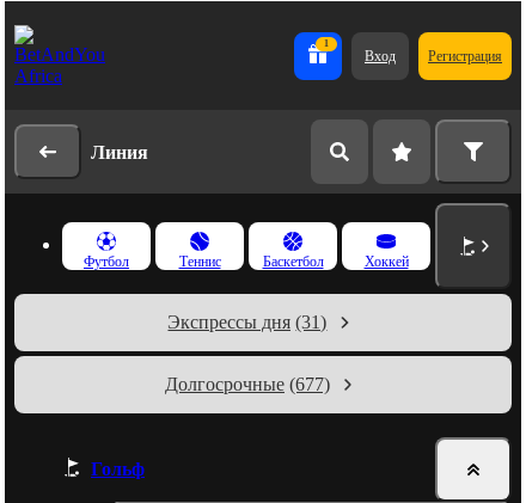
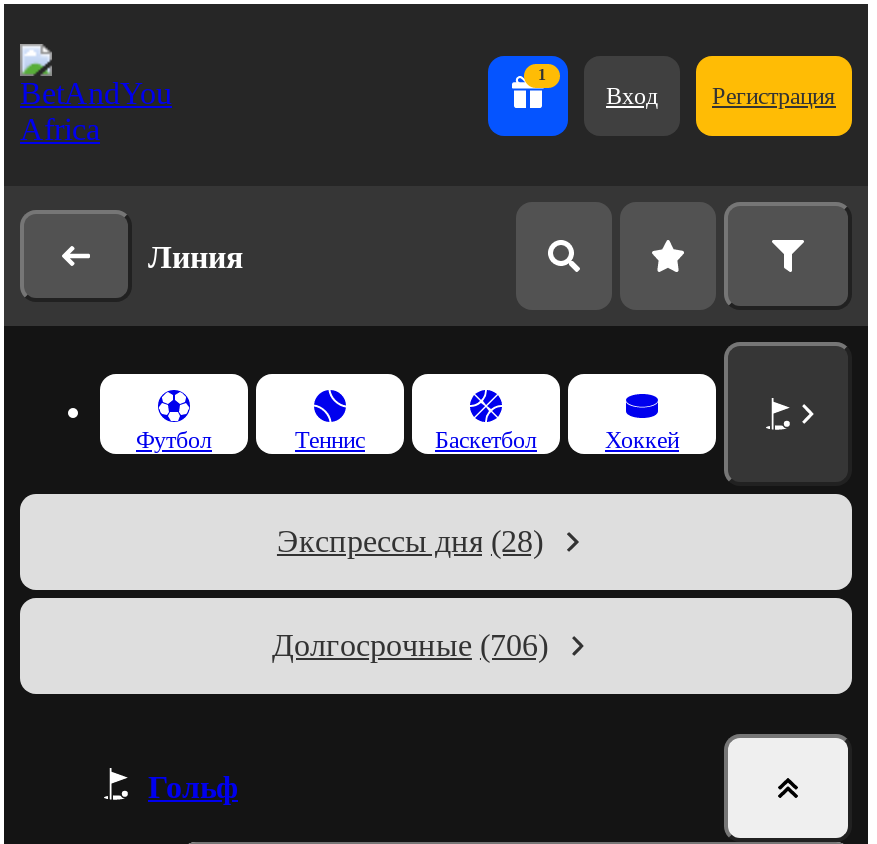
[168,312,327,332] Экспрессы дня (31) -> [277,524,543,558] Экспрессы дня (28)
[165,374,330,394] Долгосрочные (677) -> [272,628,548,662] Долгосрочные (706)

